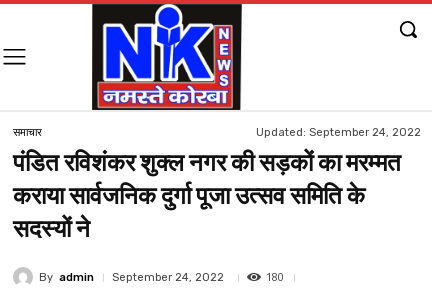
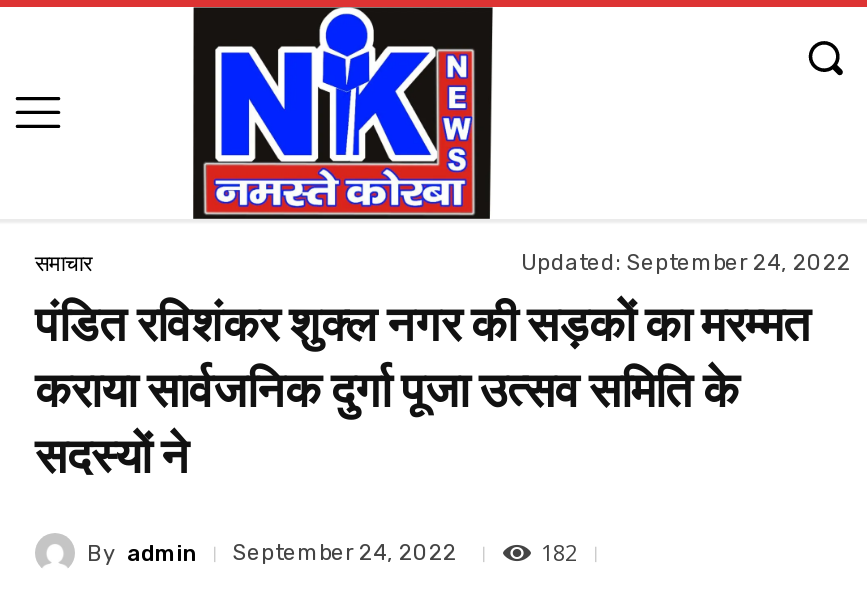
[266,269,284,284] 180 -> [541,537,577,567] 182

